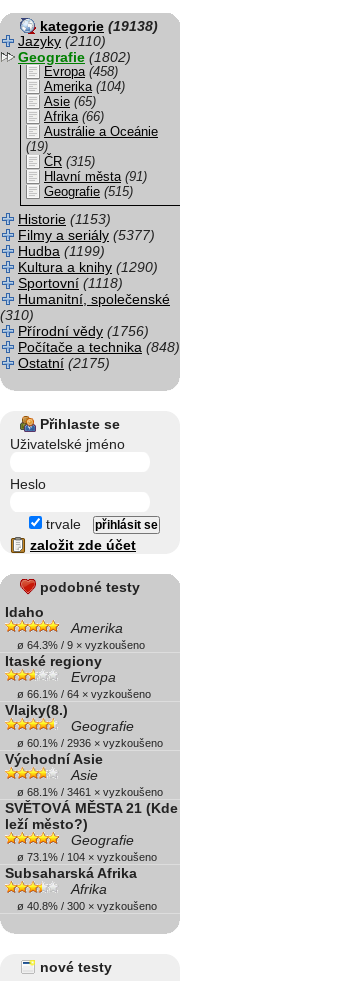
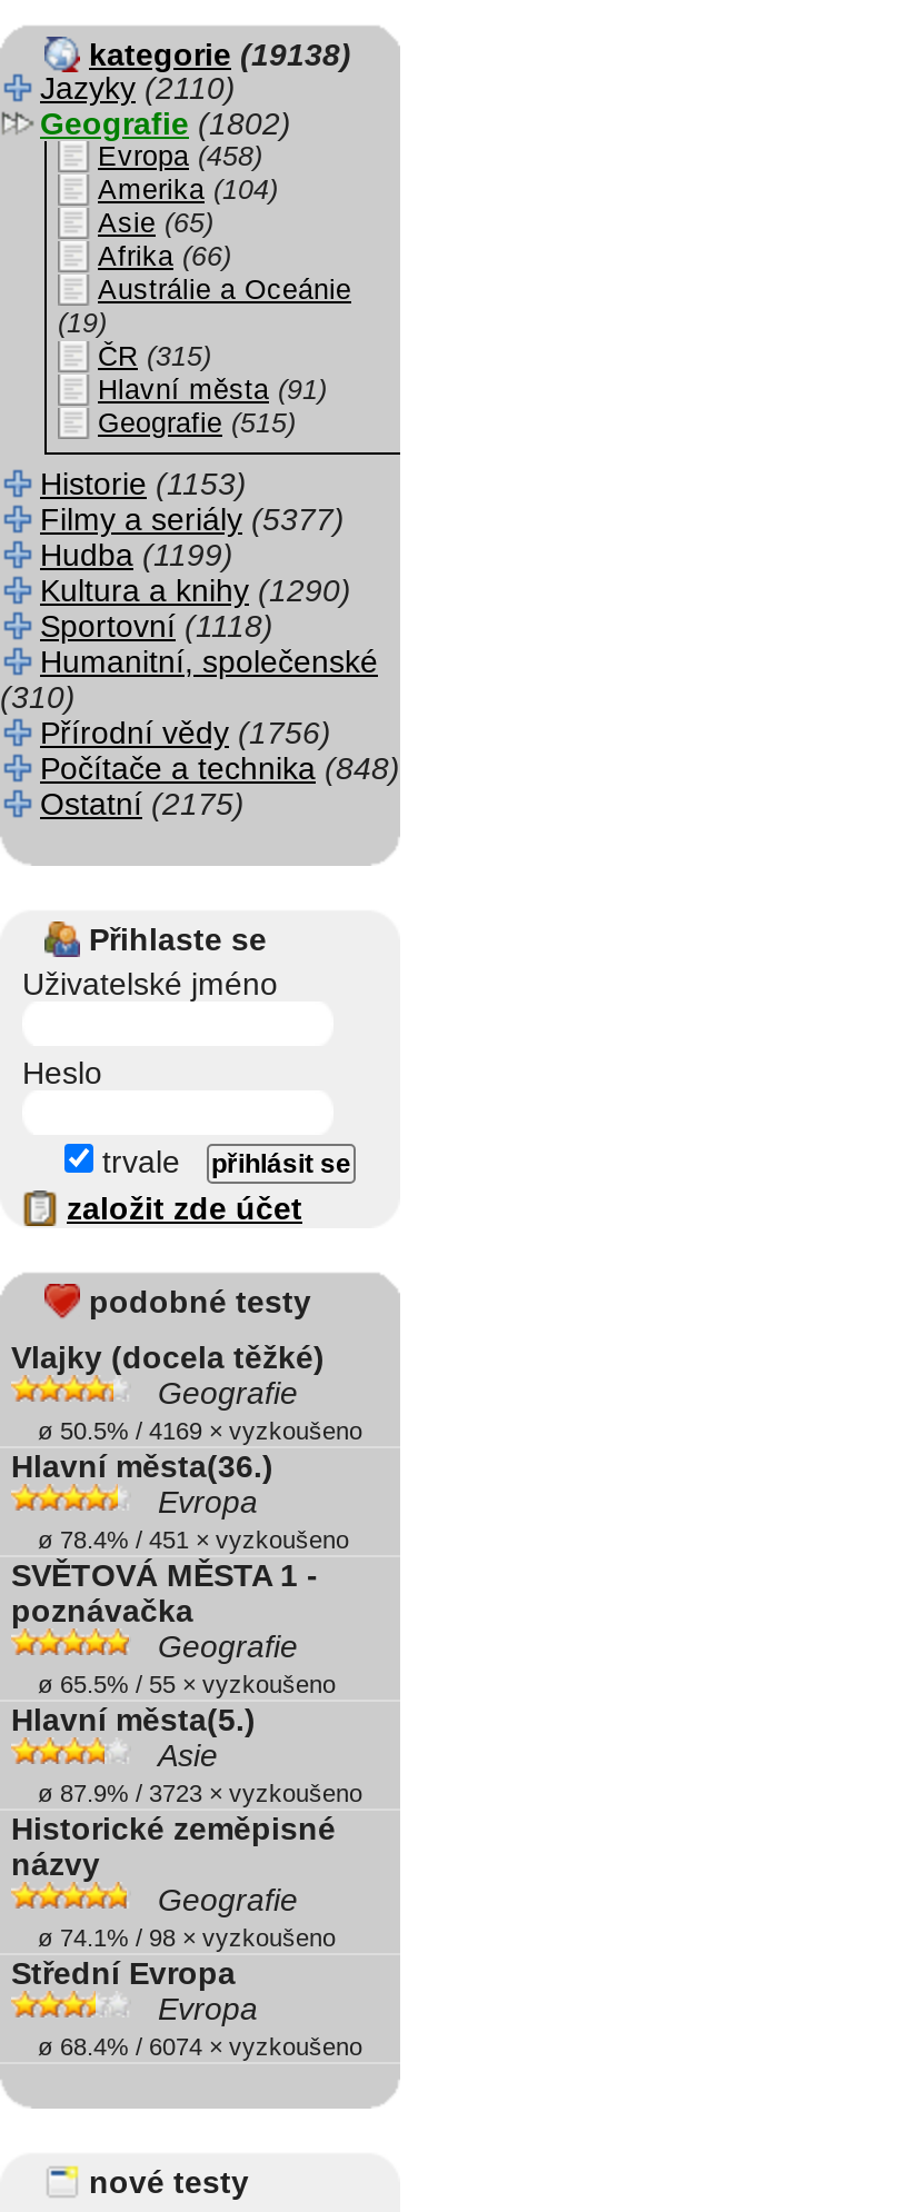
[5,604,145,669] Idaho | Amerika | ø 64.3% / 9 × vyzkoušeno | Itaské regiony -> [11,1339,362,1484] Vlajky (docela těžké) | Geografie | ø 50.5% / 4169 × vyzkoušeno | Hlavní města(36.)
[5,688,151,718] ø 66.1% / 64 × vyzkoušeno | Vlajky(8.) -> [11,1526,349,1628] ø 78.4% / 451 × vyzkoušeno | SVĚTOVÁ MĚSTA 1 - | poznávačka
[5,737,163,767] ø 60.1% / 2936 × vyzkoušeno | Východní Asie -> [11,1671,336,1737] ø 65.5% / 55 × vyzkoušeno | Hlavní města(5.)
[5,786,178,832] ø 68.1% / 3461 × vyzkoušeno | SVĚTOVÁ MĚSTA 21 (Kde | leží město?) -> [11,1780,362,1882] ø 87.9% / 3723 × vyzkoušeno | Historické zeměpisné | názvy
[5,851,157,912] ø 73.1% / 104 × vyzkoušeno | Subsaharská Afrika | Afrika | ø 40.8% / 300 × vyzkoušeno -> [11,1924,362,2060] ø 74.1% / 98 × vyzkoušeno | Střední Evropa | Evropa | ø 68.4% / 6074 × vyzkoušeno

